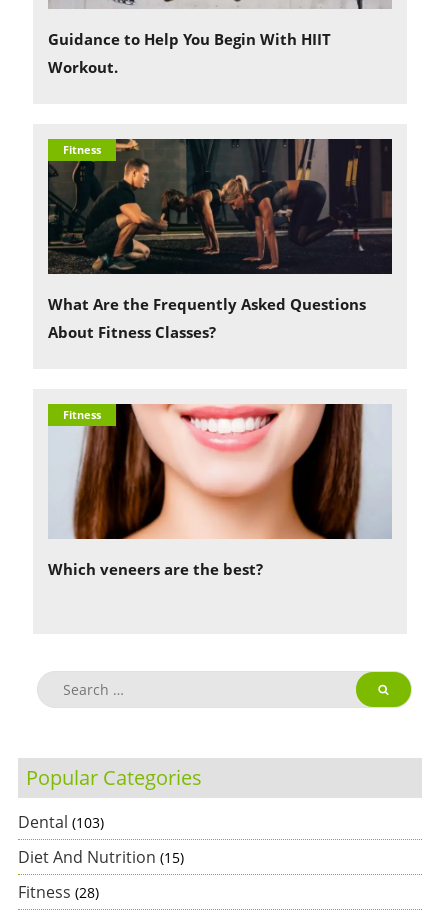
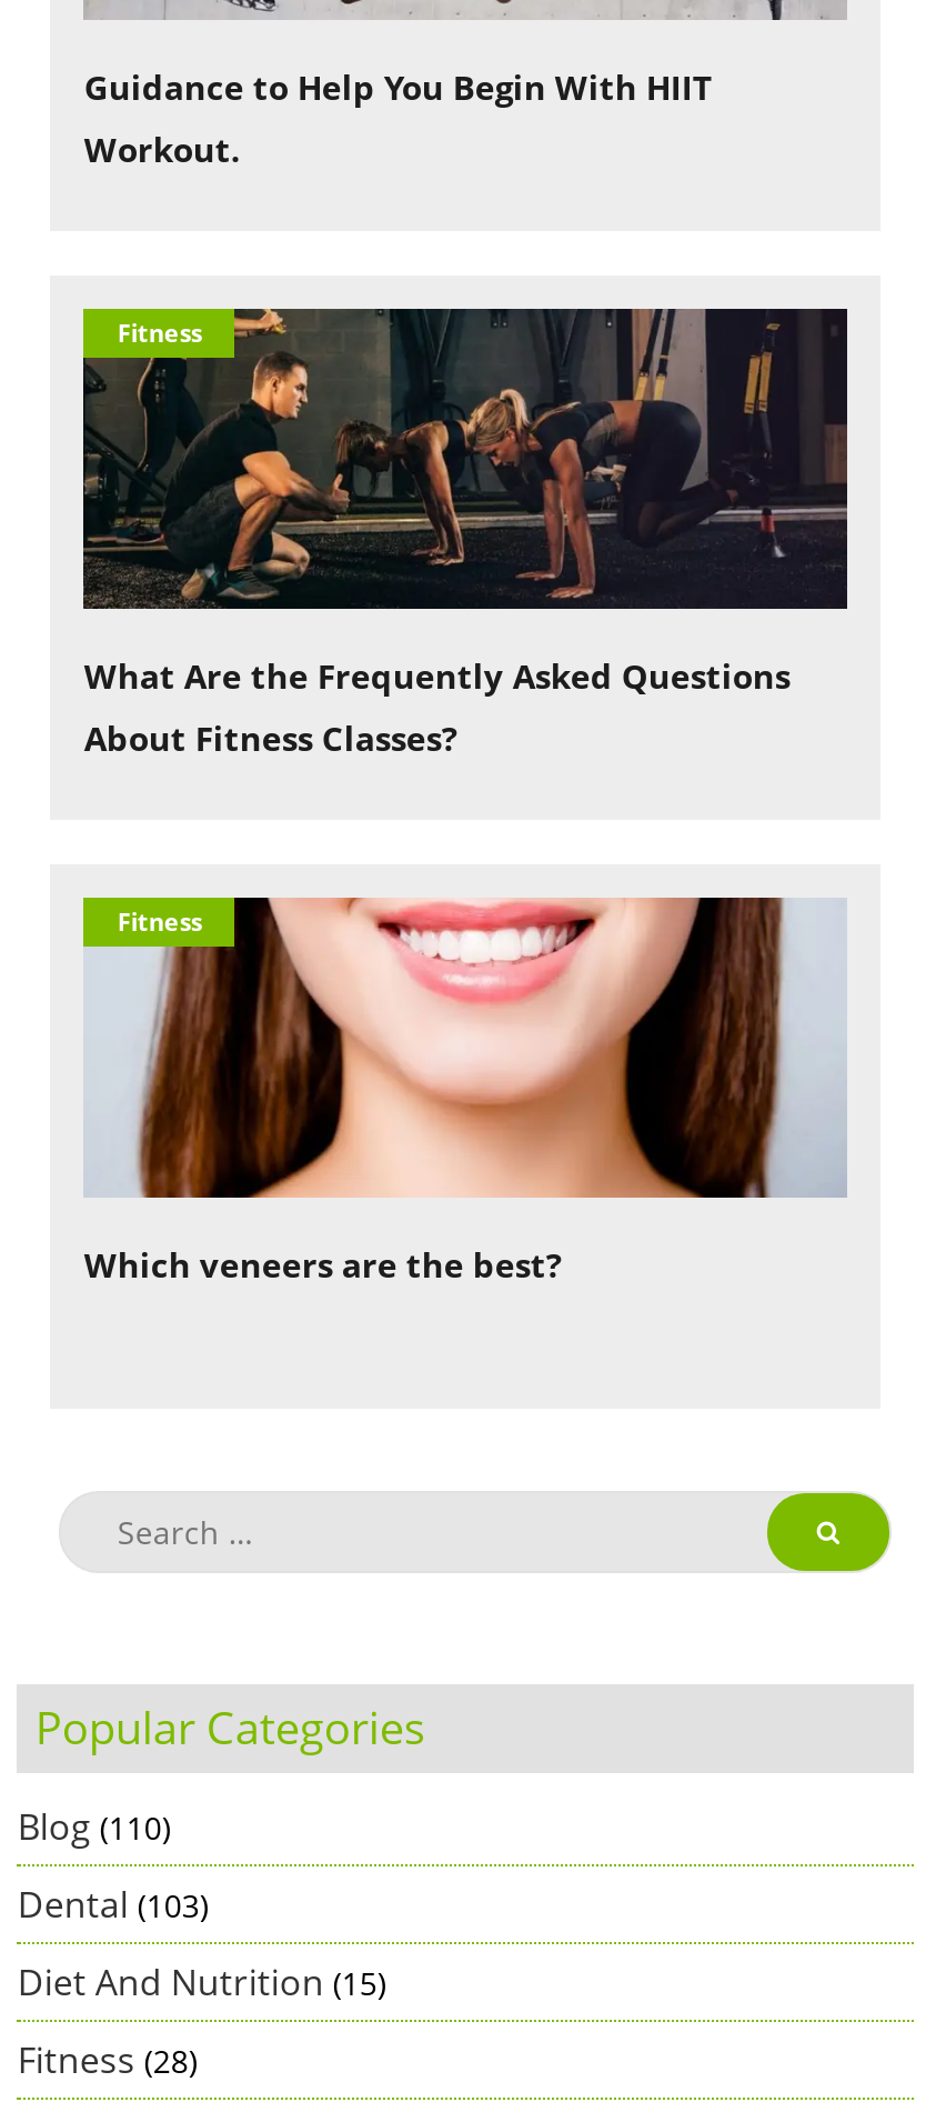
none -> [18,1802,171,1851] Blog (110)

